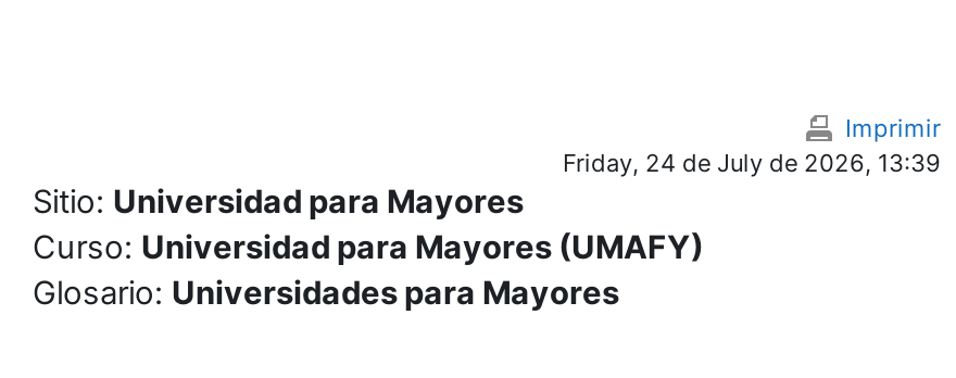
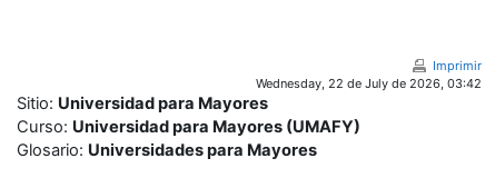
[563,148,941,178] Friday, 24 de July de 2026, 13:39 -> [256,76,482,91] Wednesday, 22 de July de 2026, 03:42

